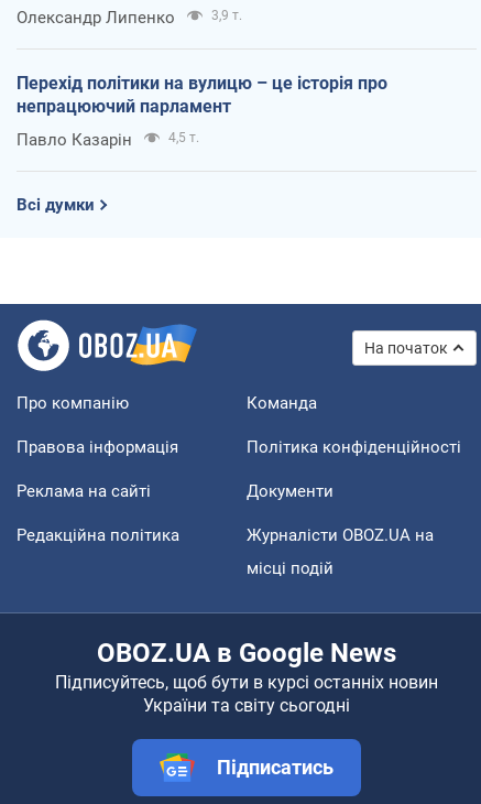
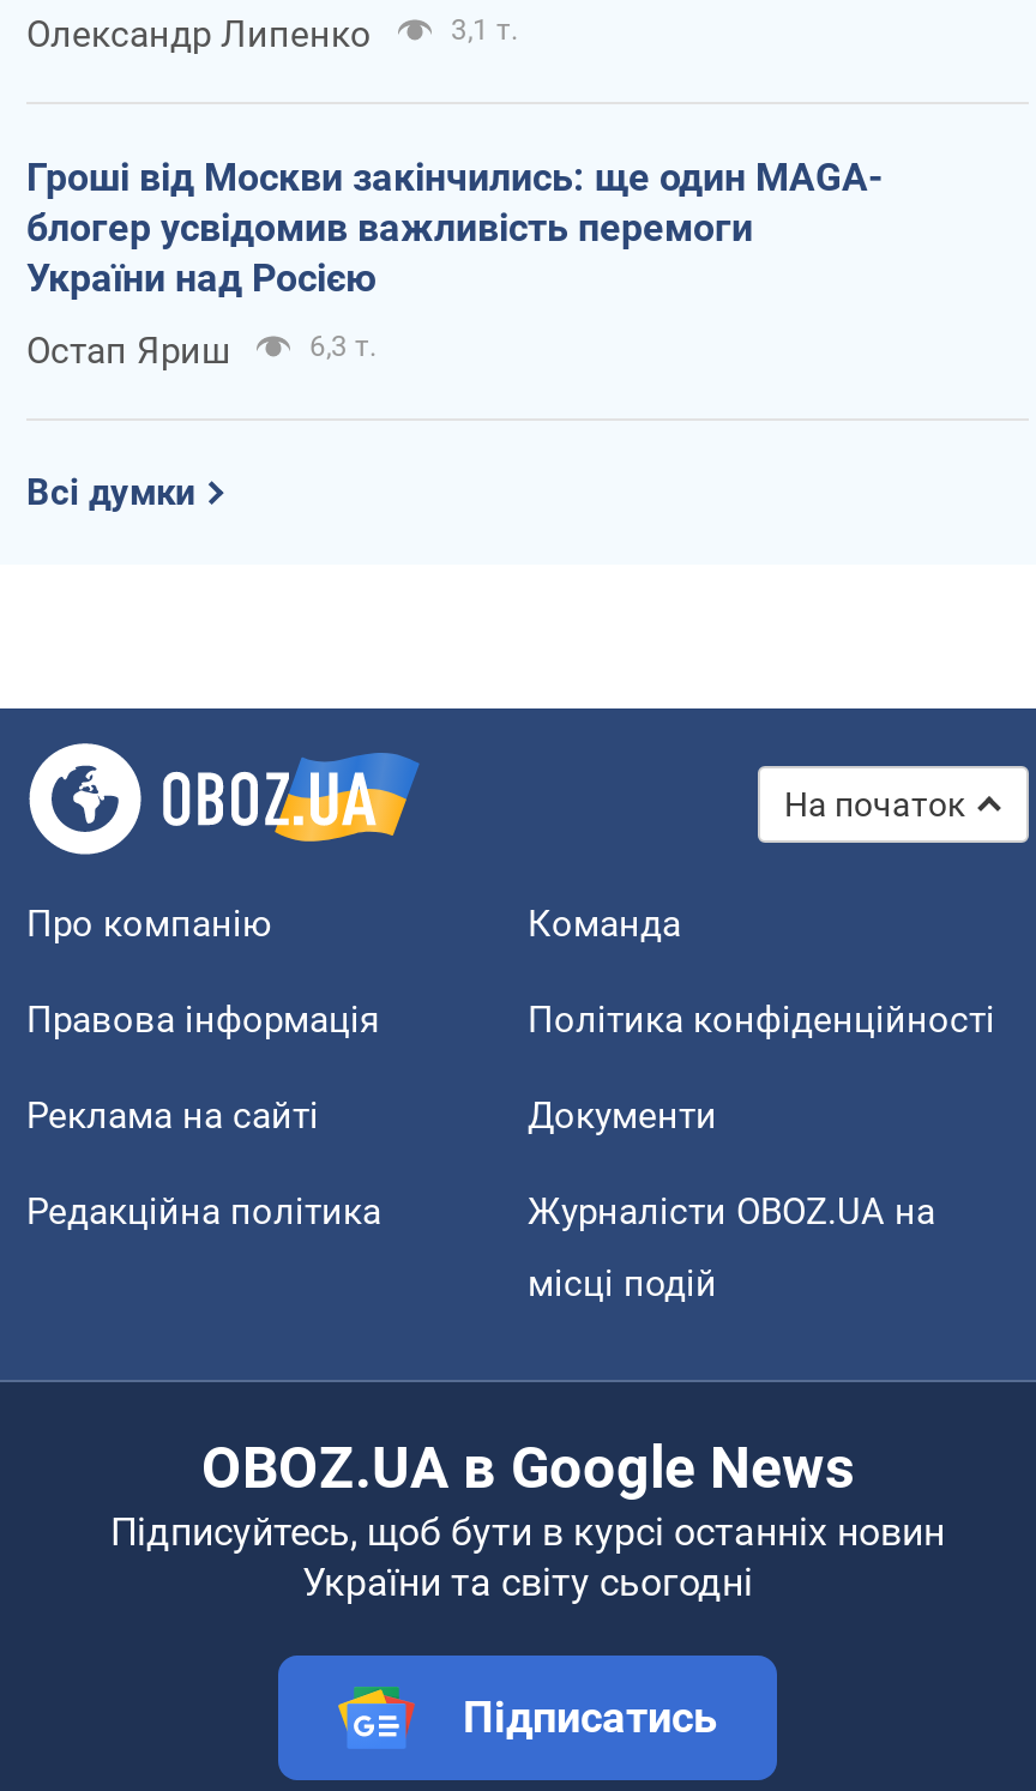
[211,7,242,23] 3,9 т. -> [451,12,518,46] 3,1 т.
[17,72,387,116] Перехід політики на вулицю – це історія про | непрацюючий парламент -> [26,154,883,300] Гроші від Москви закінчились: ще один MAGA- | блогер усвідомив важливість перемоги | України над Росією
[17,130,199,149] Павло Казарін | 4,5 т. -> [26,329,377,372] Остап Яриш | 6,3 т.

